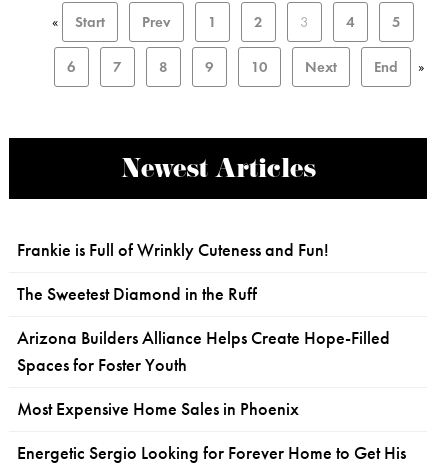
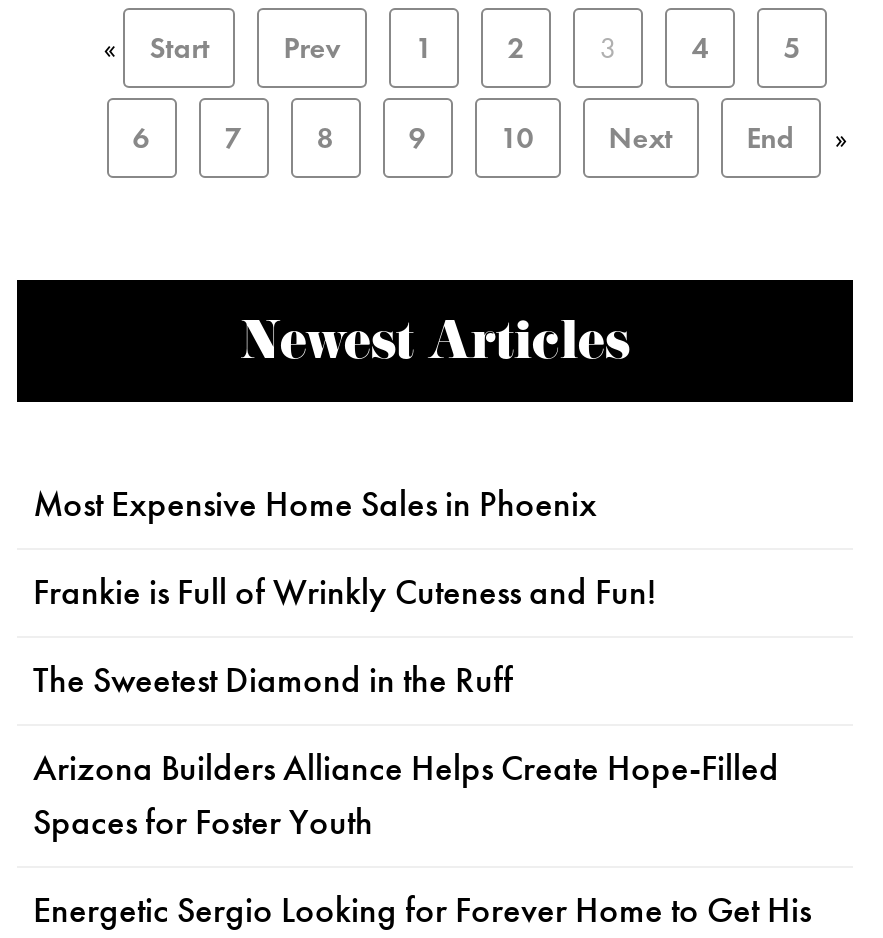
moved [17,239,390,376] -> [33,571,779,845]: Frankie is Full of Wrinkly Cuteness and Fun! | The Sweetest Diamond in the Ruff | Arizona Builders Alliance Helps Create Hope-Filled | Spaces for Foster Youth
moved [17,398,299,420] -> [33,483,597,527]: Most Expensive Home Sales in Phoenix

